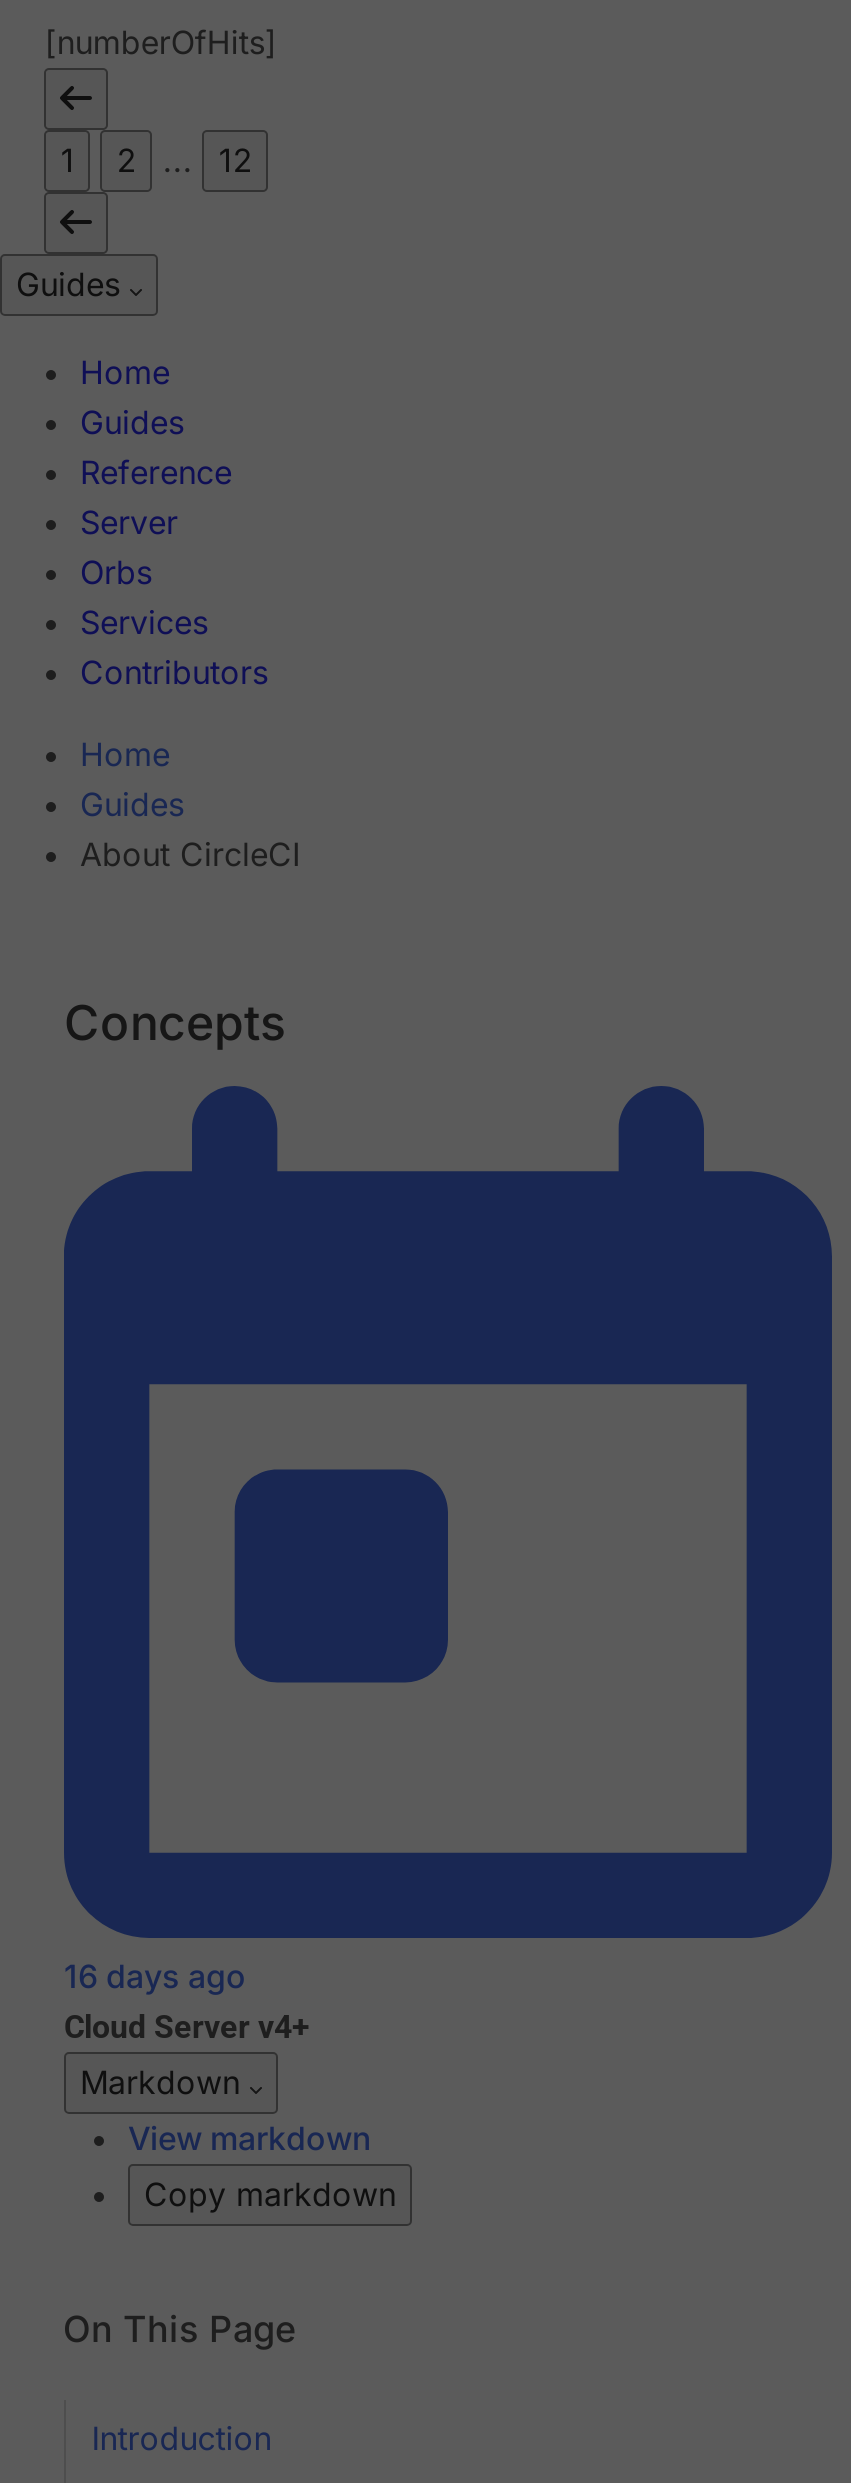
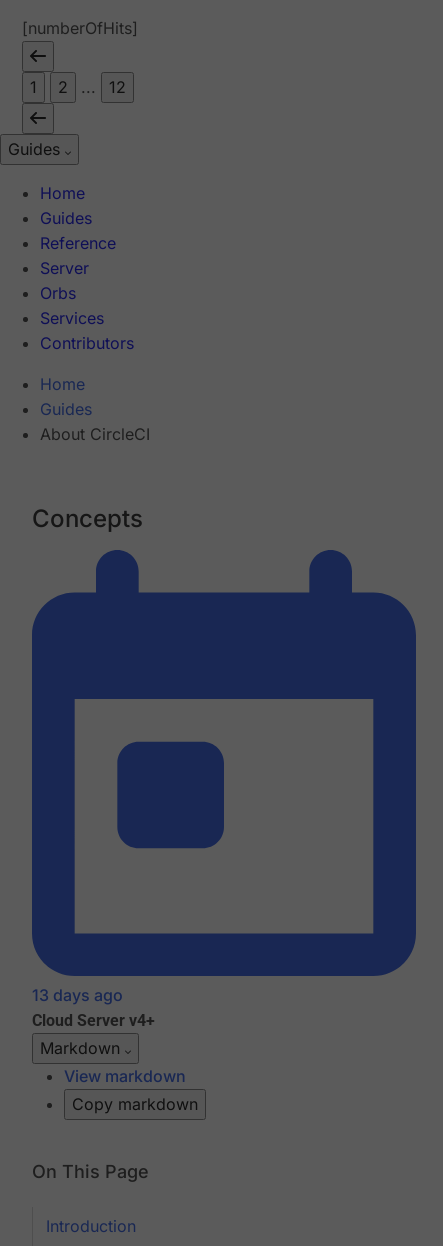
[64,1957,246,1997] 16 days ago -> [32,985,123,1005] 13 days ago

